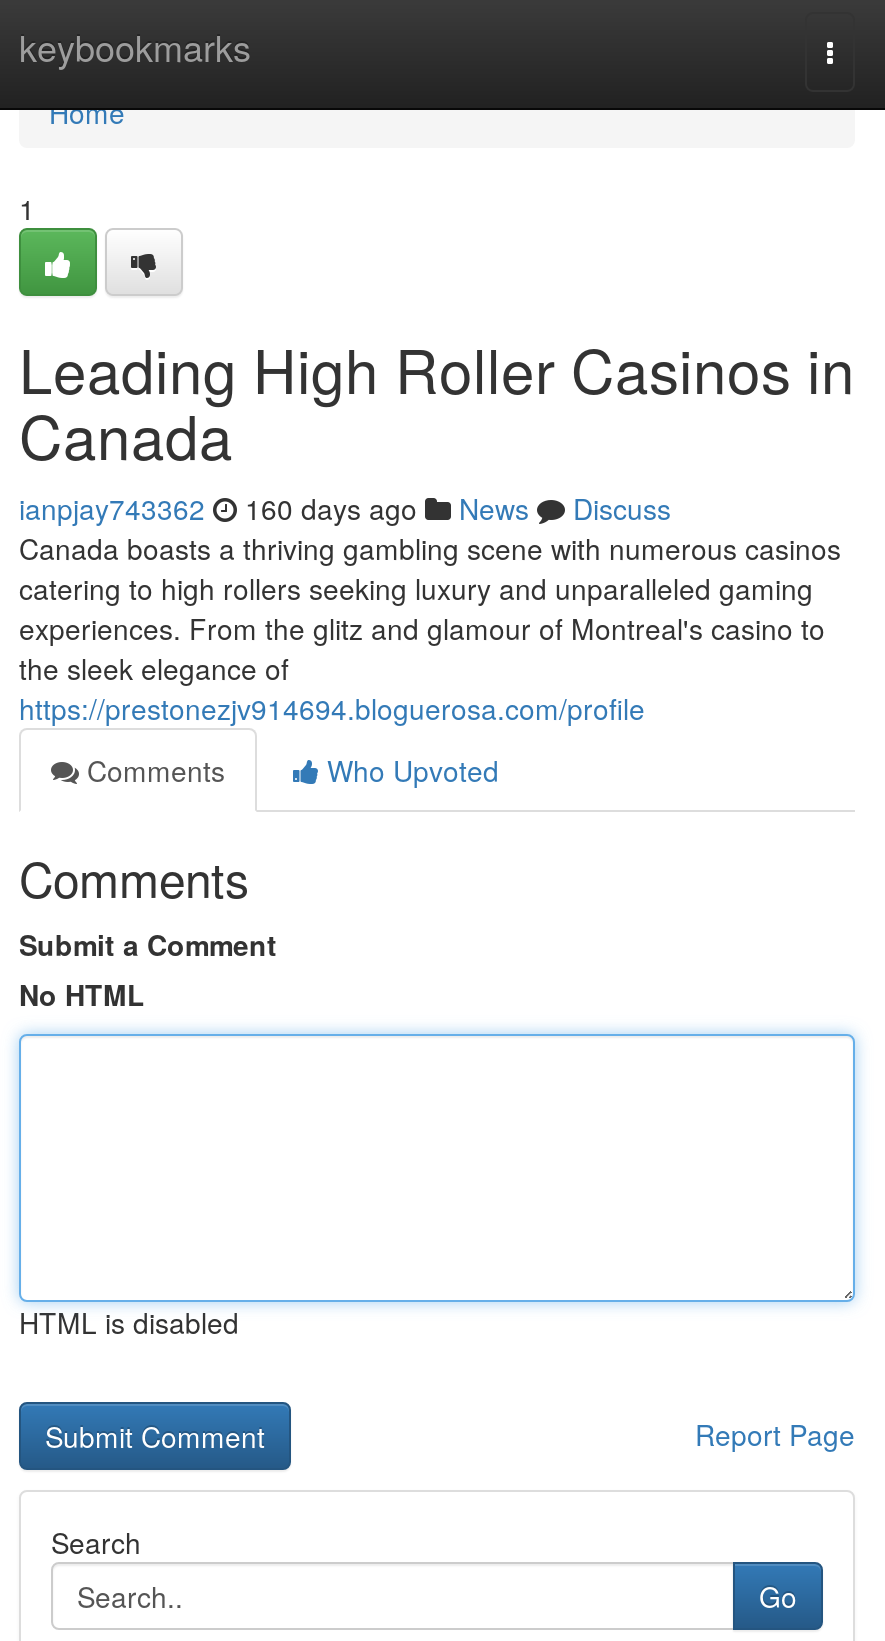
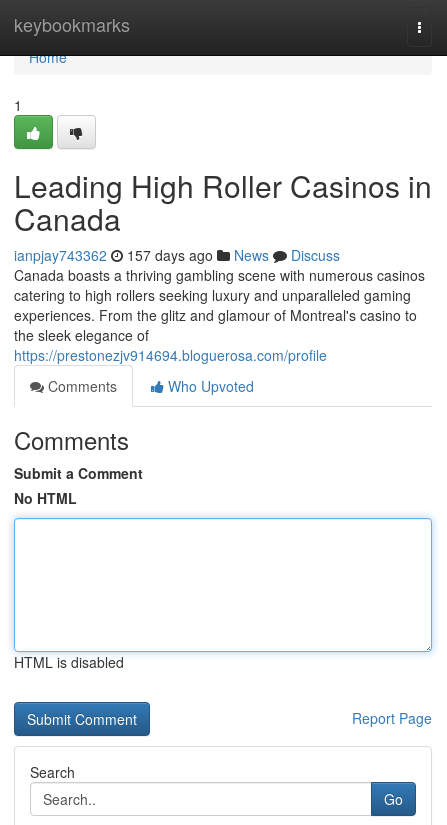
[19,488,671,528] ianpjay743362 160 days ago News Discuss -> [14,245,340,265] ianpjay743362 157 days ago News Discuss

